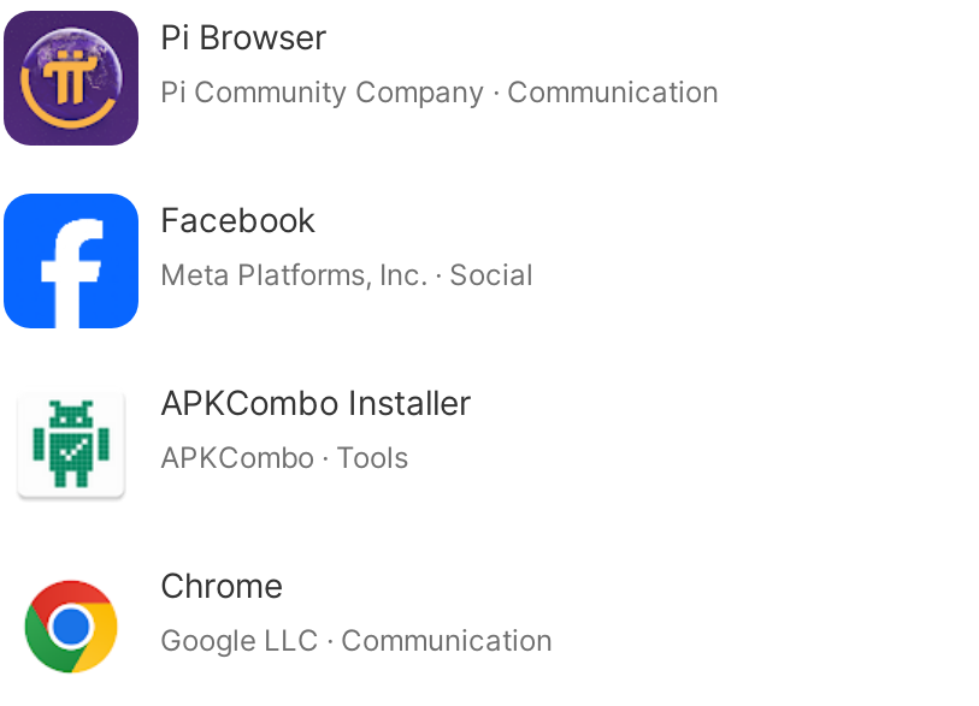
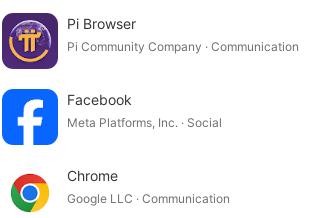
[25,380,471,490] [image] | APKCombo Installer | APKCombo · Tools -> none

